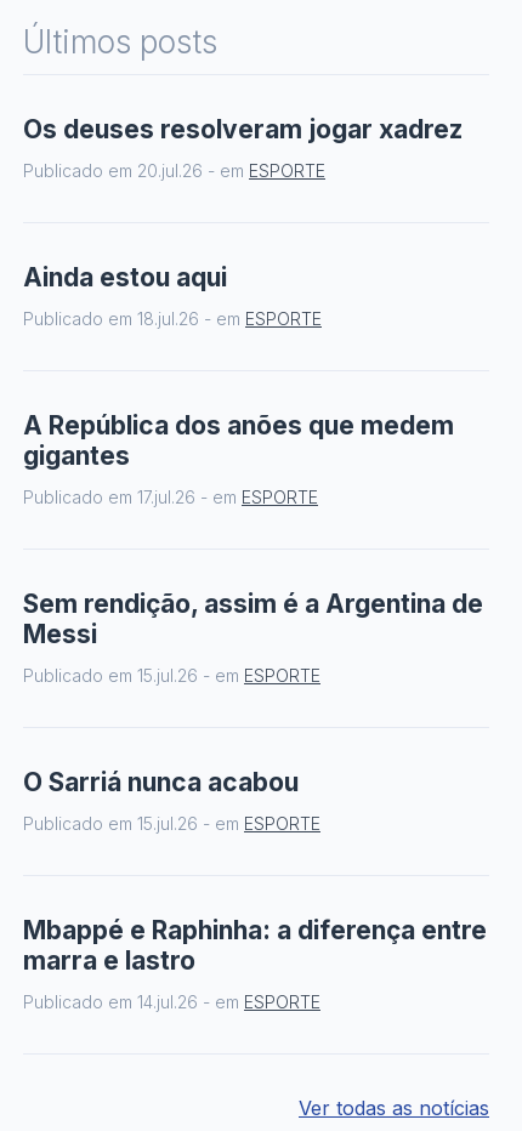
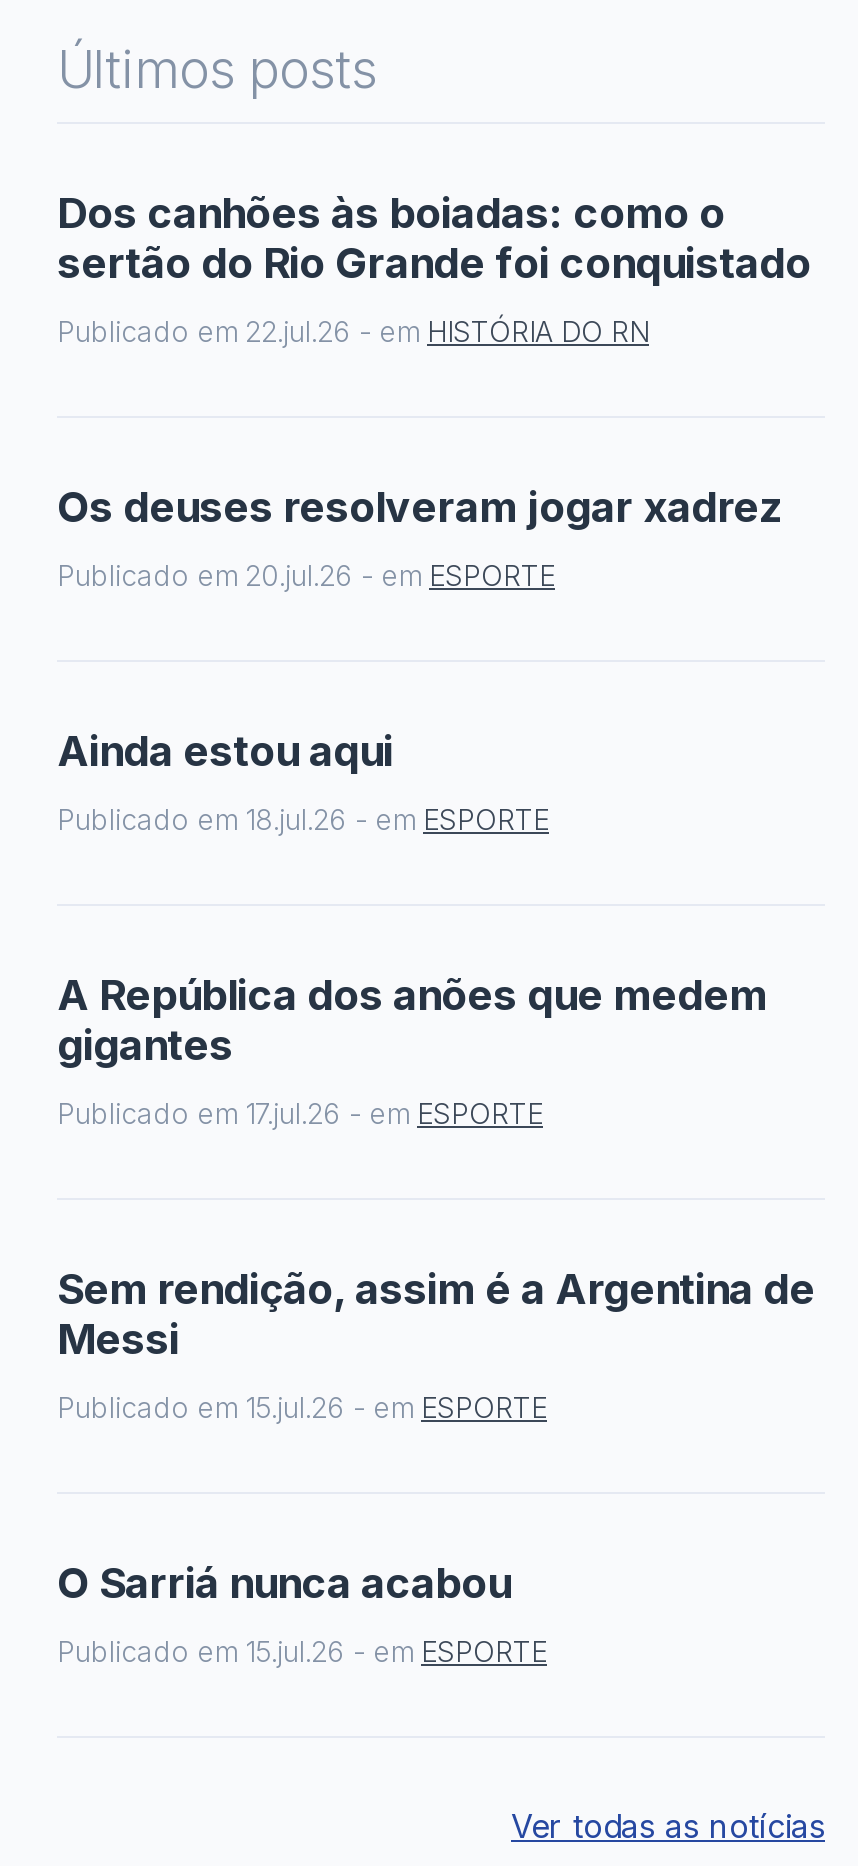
none -> [57,188,811,348] Dos canhões às boiadas: como o | sertão do Rio Grande foi conquistado | Publicado em 22.jul.26 - em HISTÓRIA DO RN
moved [23,114,483,834] -> [57,482,815,1668]: Os deuses resolveram jogar xadrez | Publicado em 20.jul.26 - em ESPORTE | Ainda estou aqui | ... | O Sarriá nunca acabou | Publicado em 15.jul.26 - em ESPORTE
[23,915,487,1012] Mbappé e Raphinha: a diferença entre | marra e lastro | Publicado em 14.jul.26 - em ESPORTE -> none

